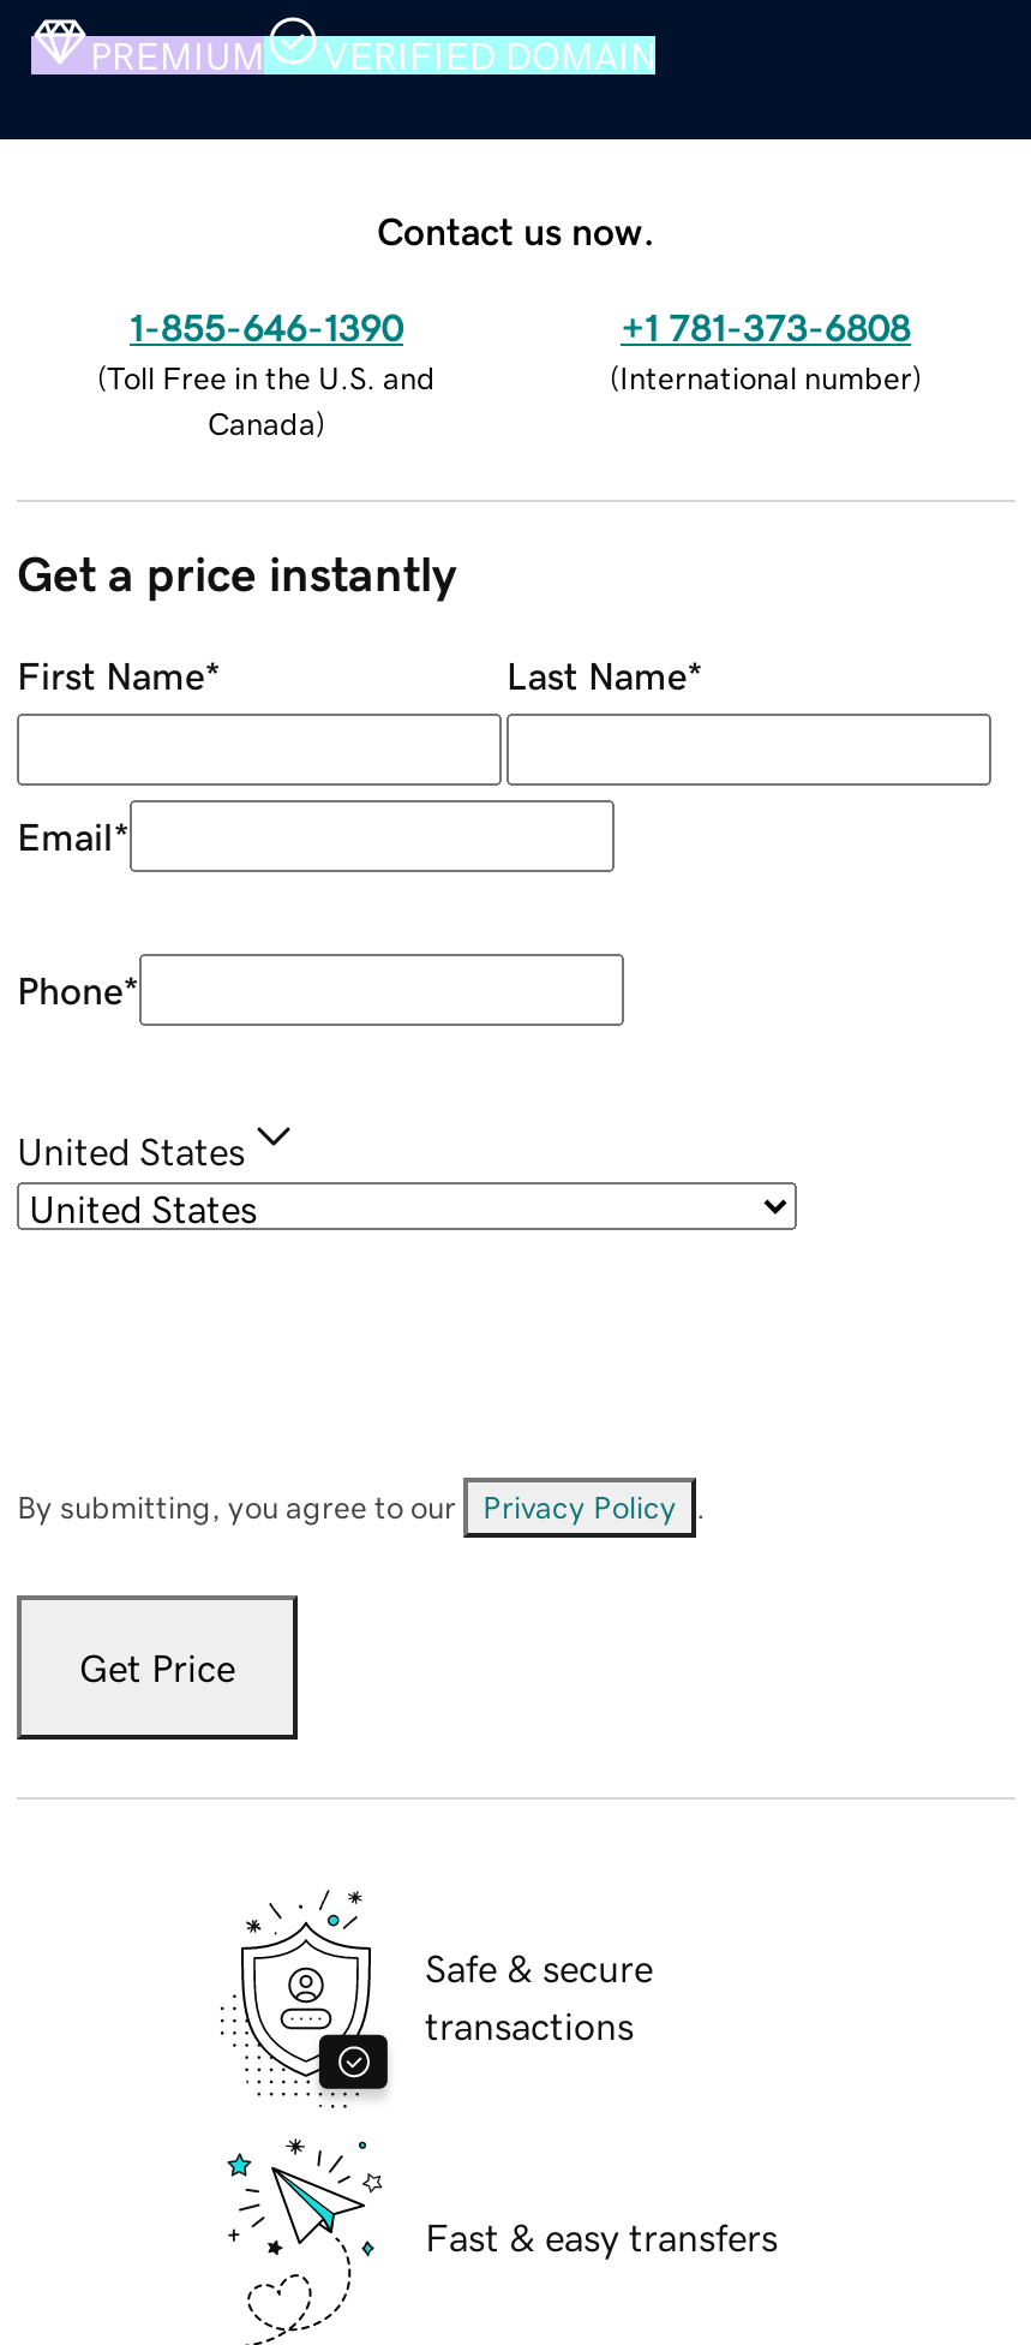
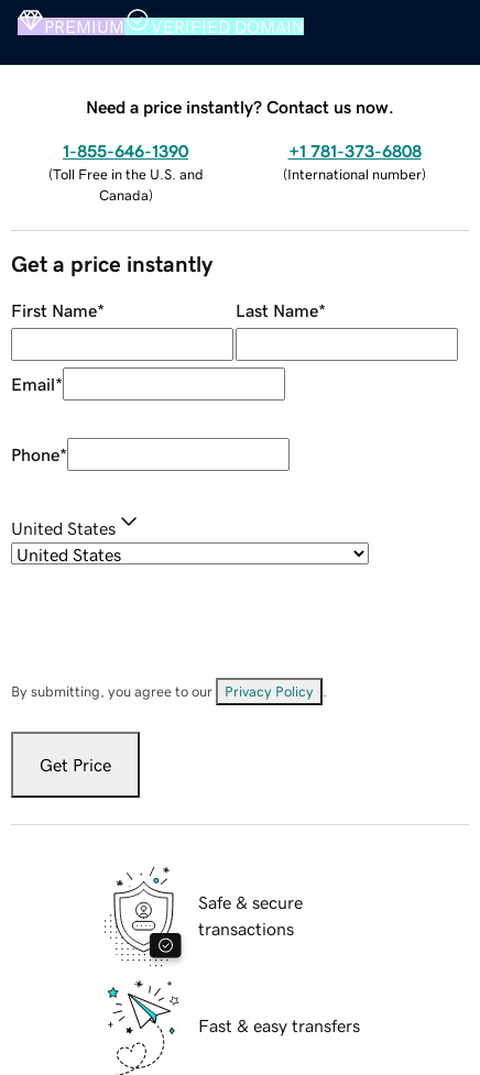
[377,210,655,249] Contact us now. -> [86,97,394,115] Need a price instantly? Contact us now.

